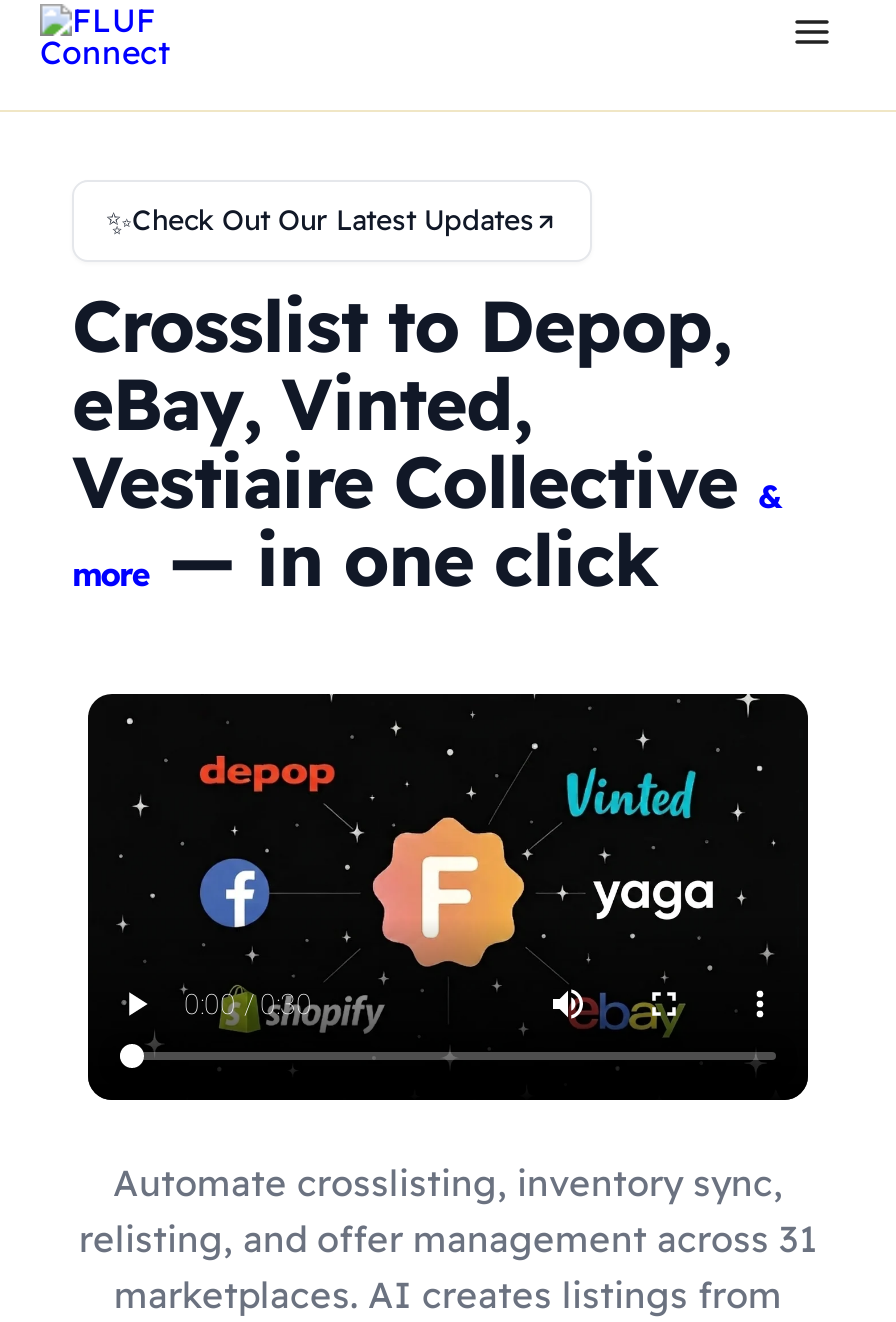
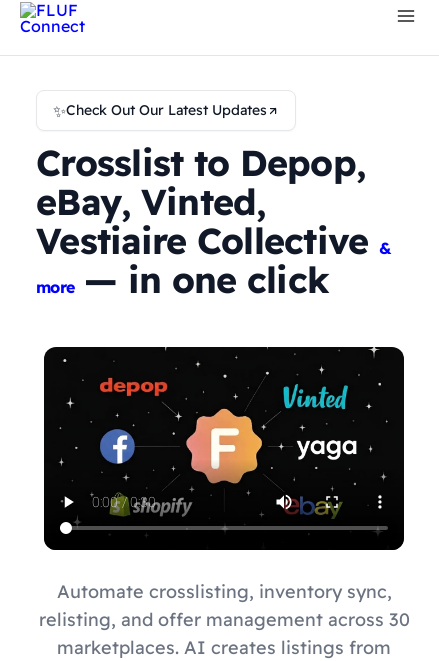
[79,1215,817,1261] relisting, and offer management across 31 -> [38,607,409,630] relisting, and offer management across 30

